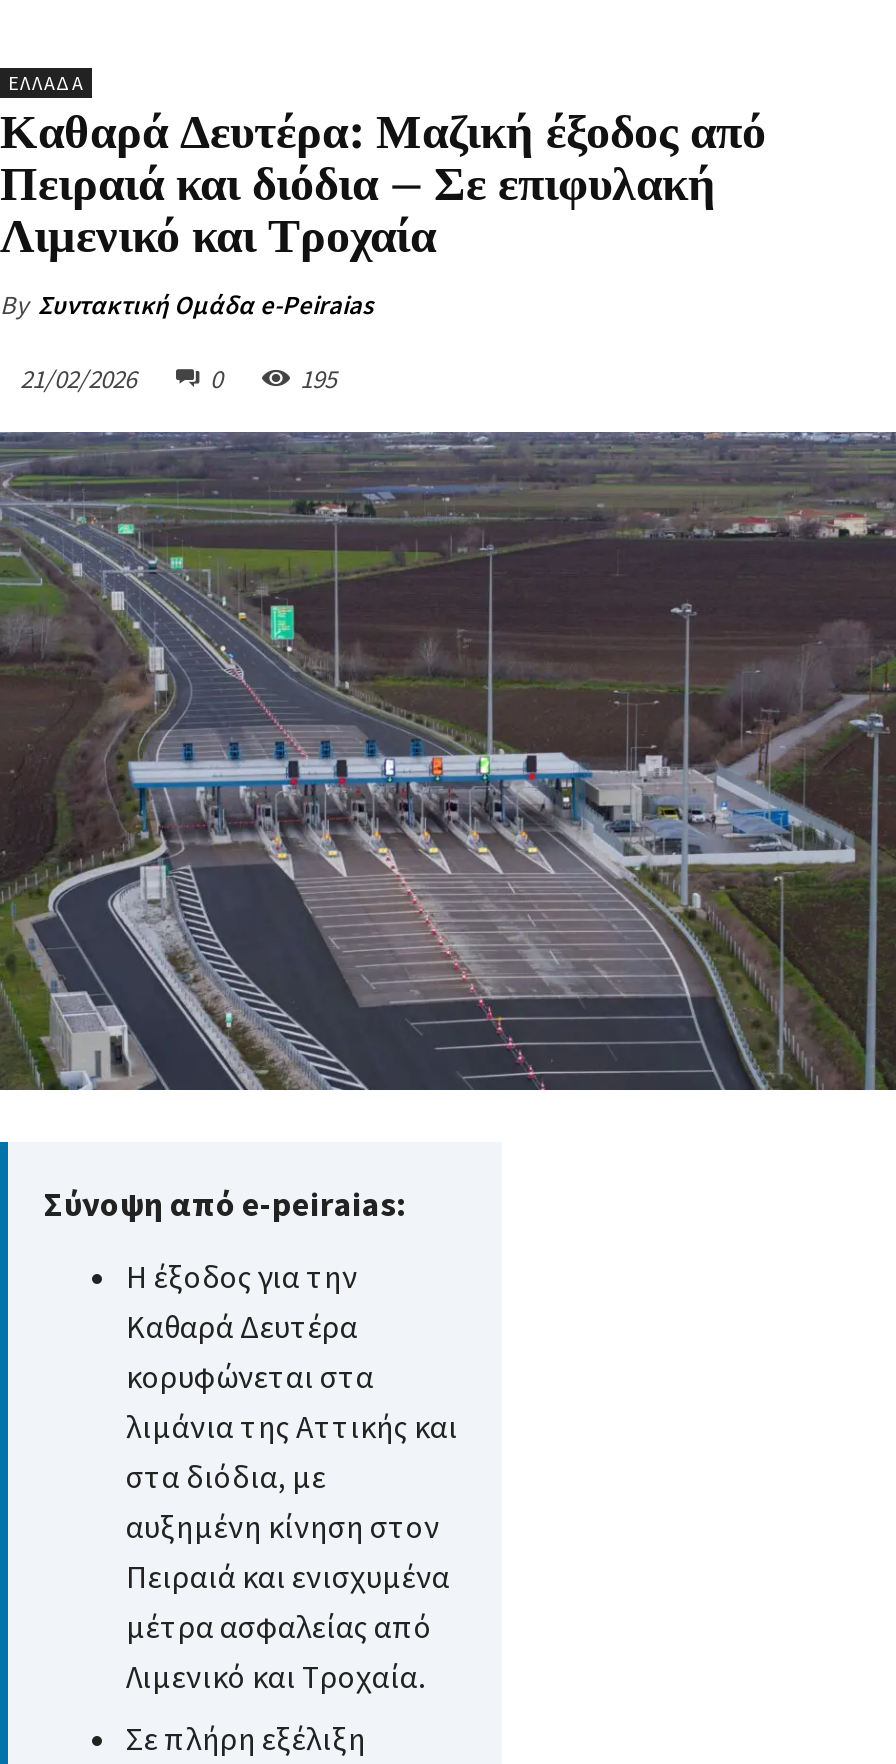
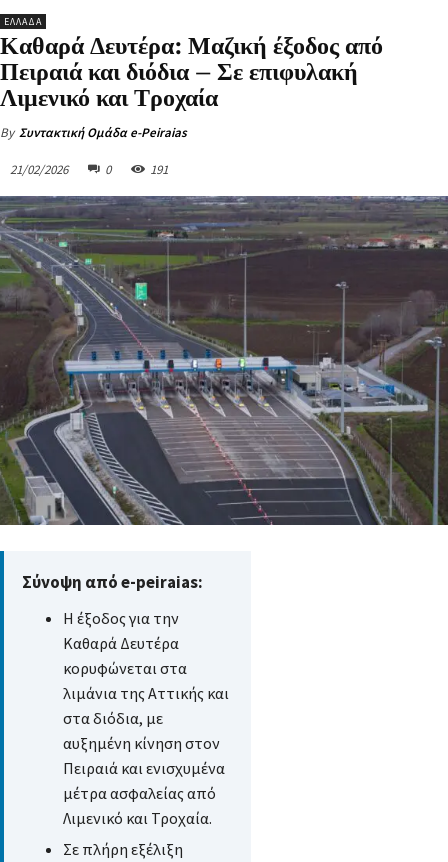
[300,361,336,395] 195 -> [150,161,168,178] 191

